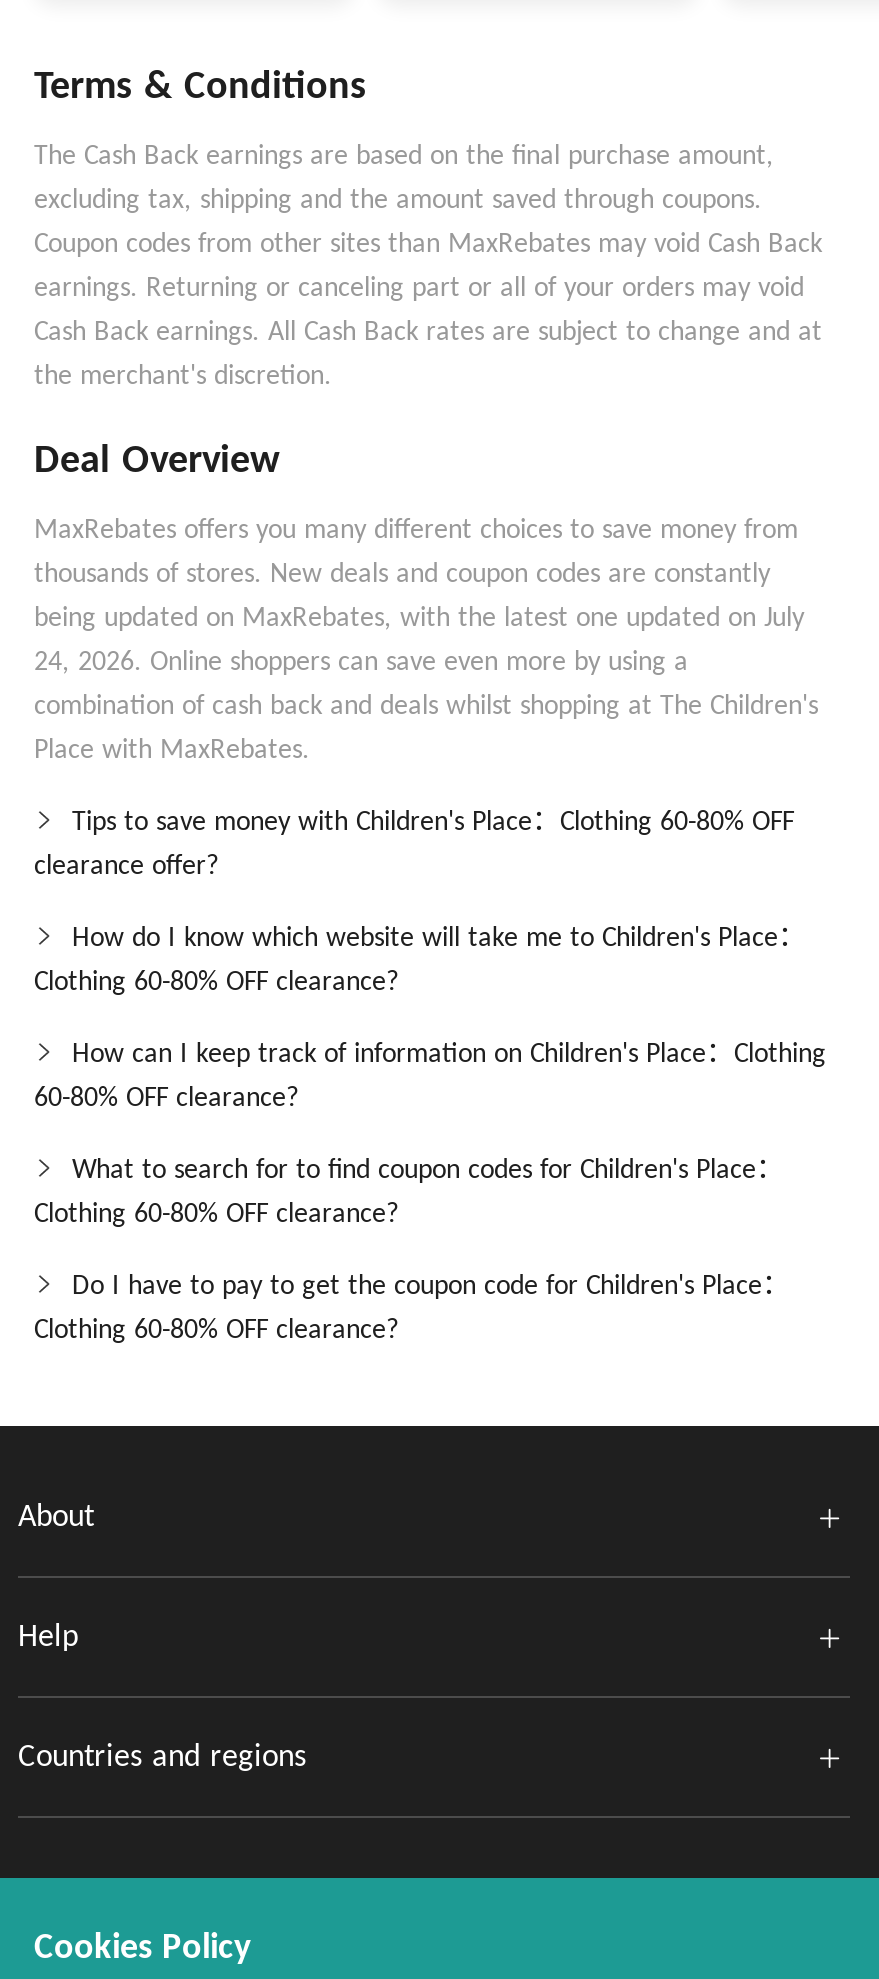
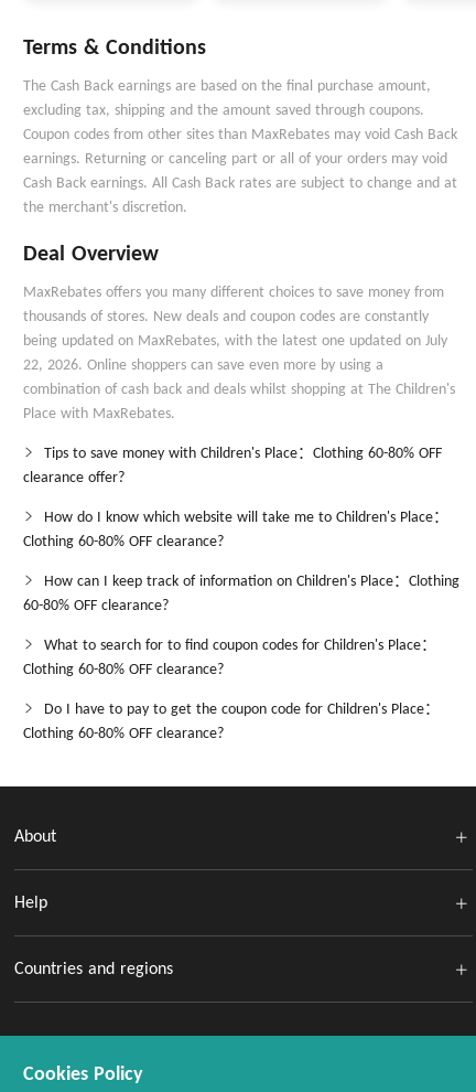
[34,648,688,678] 24, 2026. Online shoppers can save even more by using a -> [23,357,383,374] 22, 2026. Online shoppers can save even more by using a

